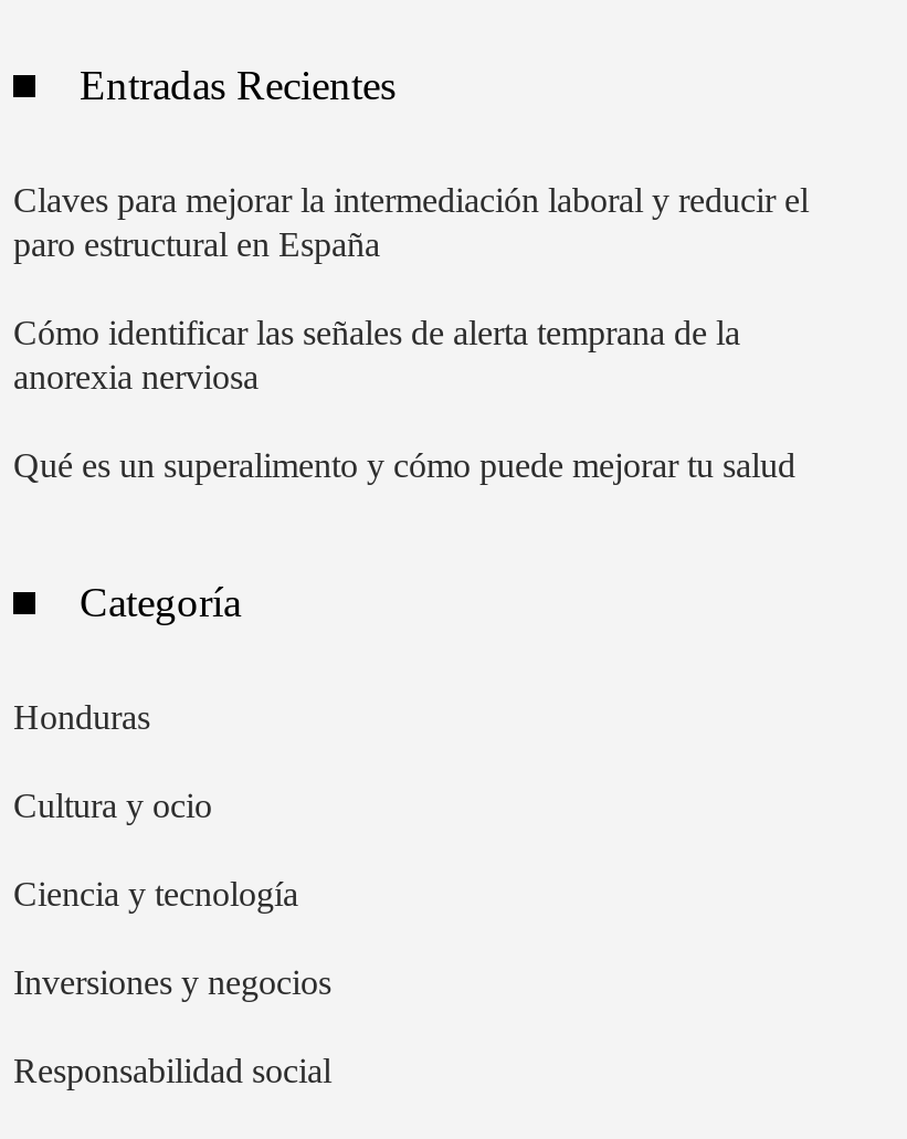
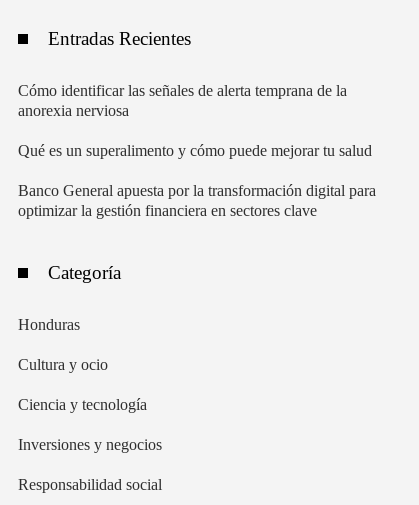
[13,181,809,263] Claves para mejorar la intermediación laboral y reducir el | paro estructural en España -> none
moved [13,314,795,484] -> [18,82,372,159]: Cómo identificar las señales de alerta temprana de la | anorexia nerviosa | Qué es un superalimento y cómo puede mejorar tu salud
none -> [18,182,376,219] Banco General apuesta por la transformación digital para | optimizar la gestión financiera en sectores clave

